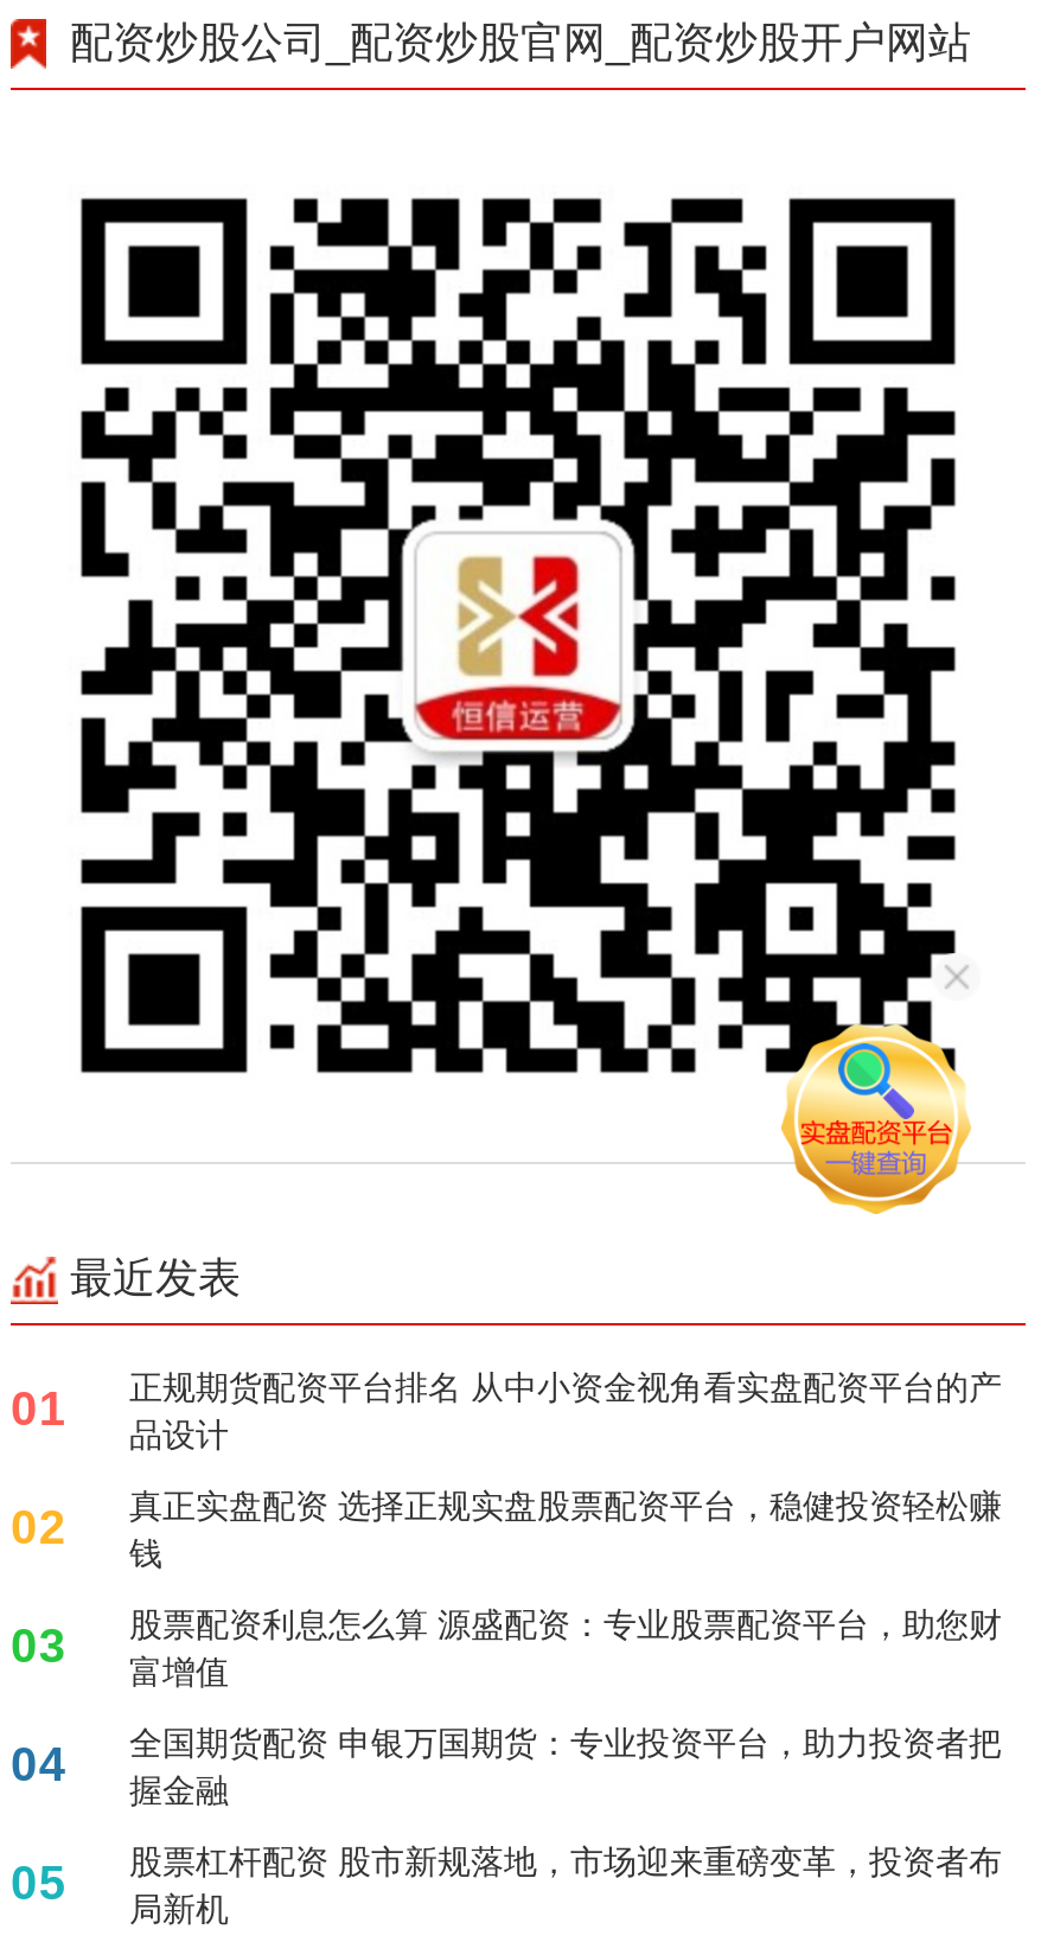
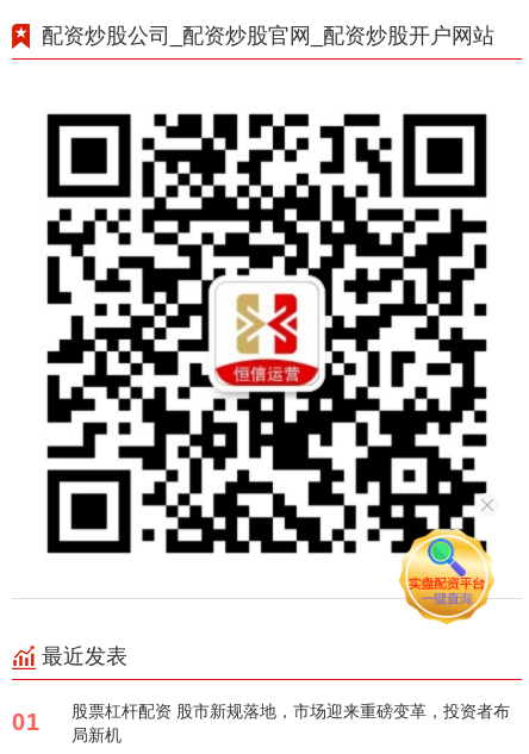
[11,1363,1002,1909] 正规期货配资平台排名 从中小资金视角看实盘配资平台的产 | 品设计 | 02 | 真正实盘配资 选择正规实盘股票配资平台，稳健投资轻松赚 | 钱 | 03 | 股票配资利息怎么算 源盛配资：专业股票配资平台，助您财 | 富增值 | 04 | 全国期货配资 申银万国期货：专业投资平台，助力投资者把 | 握金融 | 05 -> none

